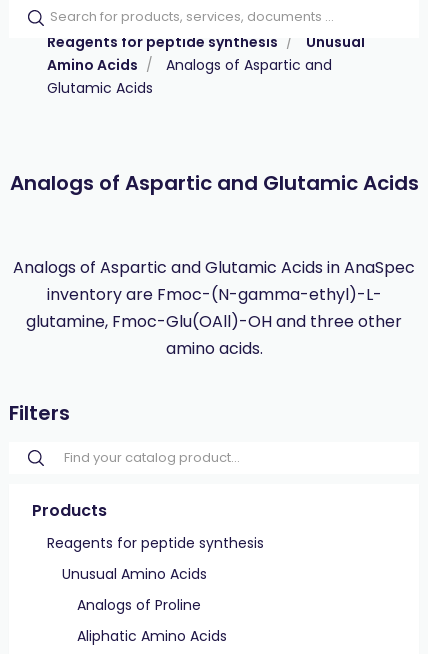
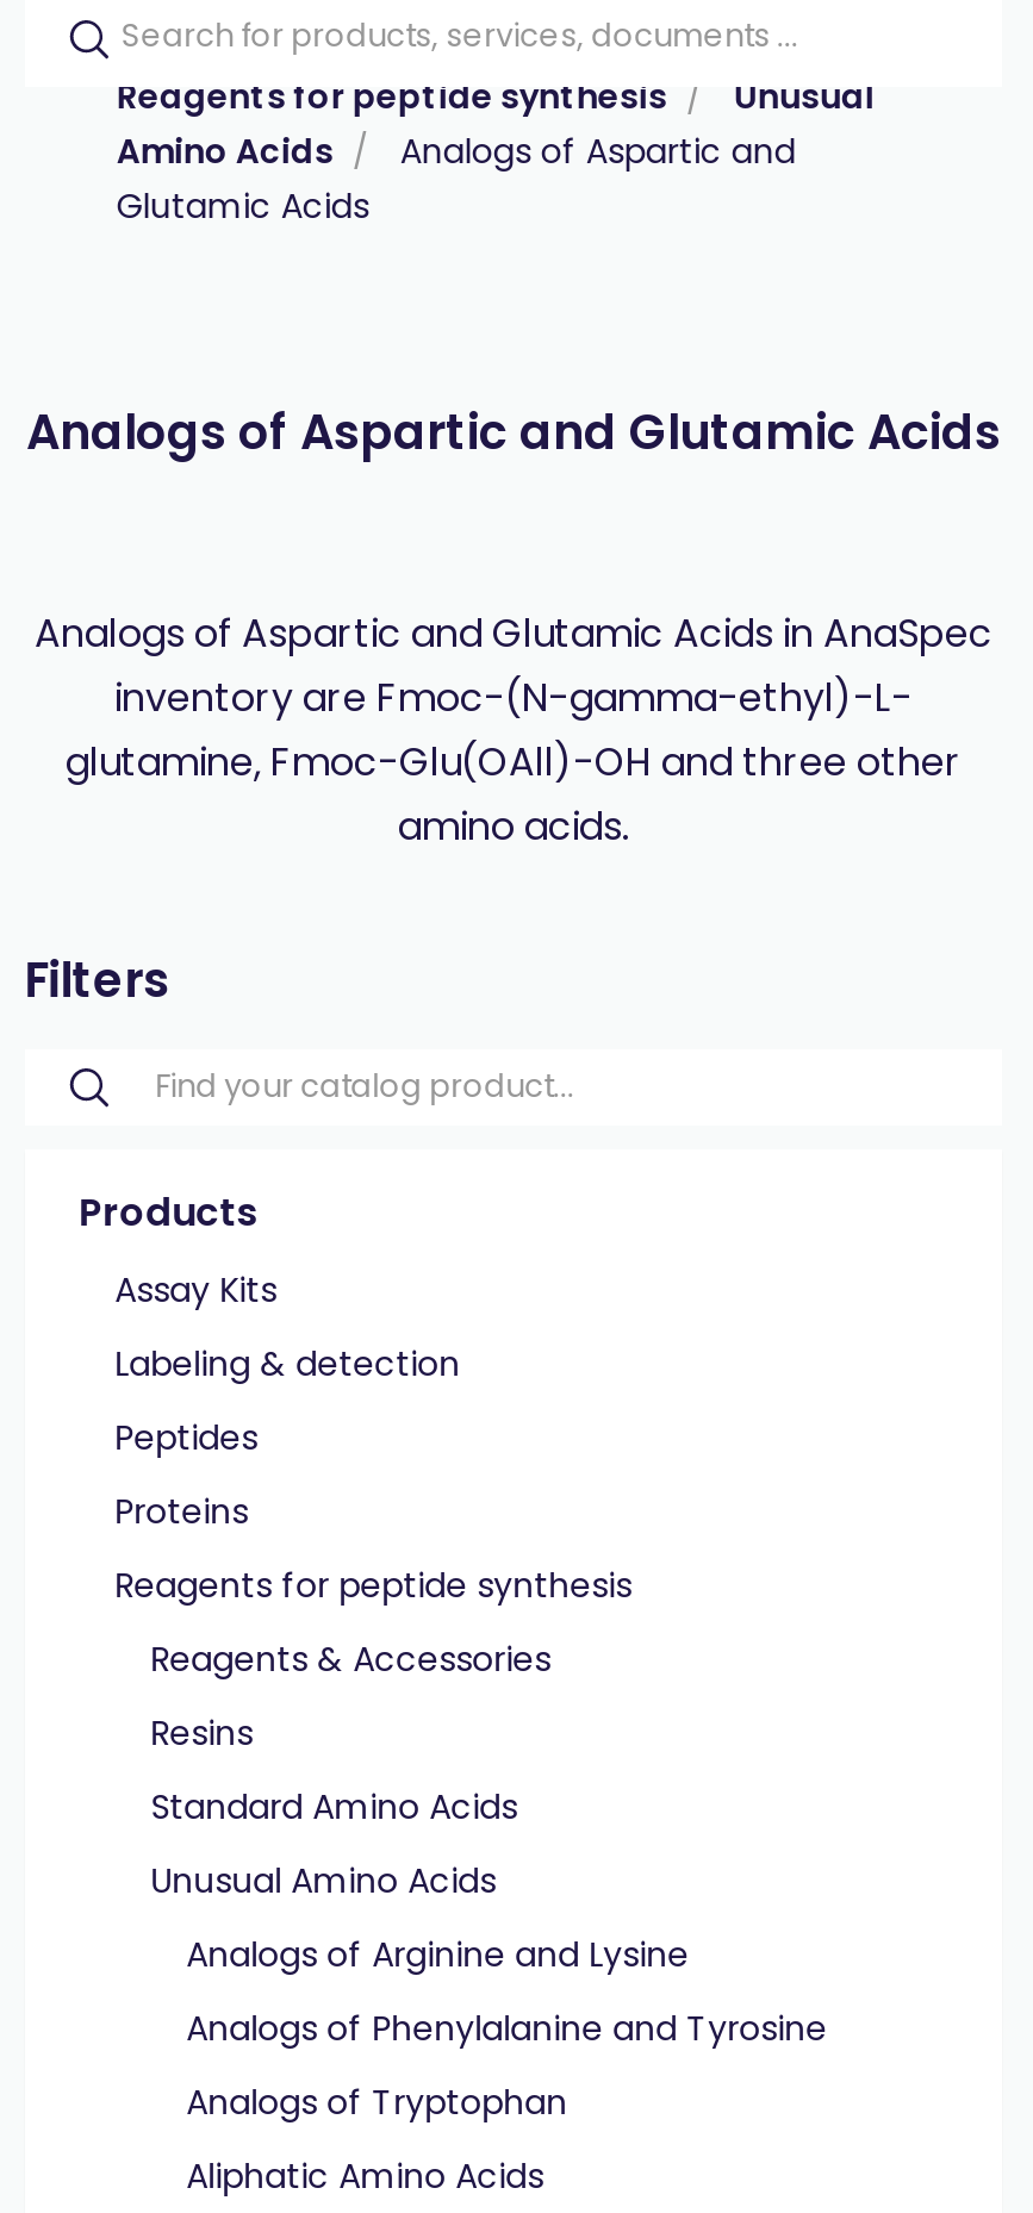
none -> [115,1266,460,1535] Assay Kits | Labeling & detection | Peptides | Proteins
none -> [151,1635,551,1831] Reagents & Accessories | Resins | Standard Amino Acids
[77,595,201,615] Analogs of Proline -> [186,1931,827,2126] Analogs of Arginine and Lysine | Analogs of Phenylalanine and Tyrosine | Analogs of Tryptophan

